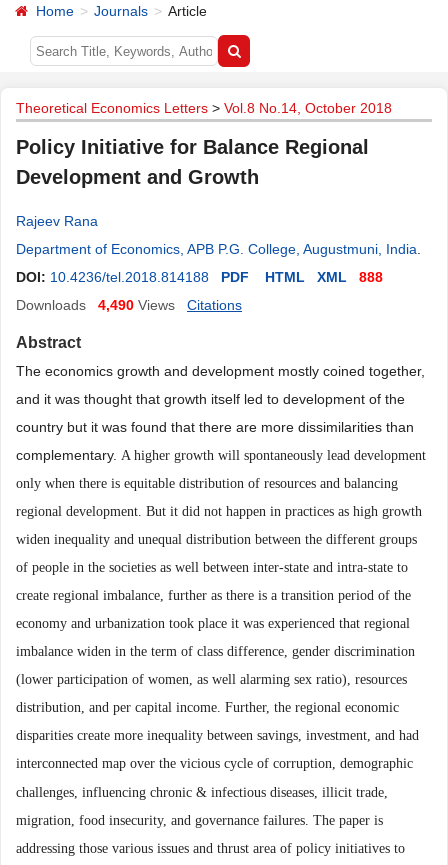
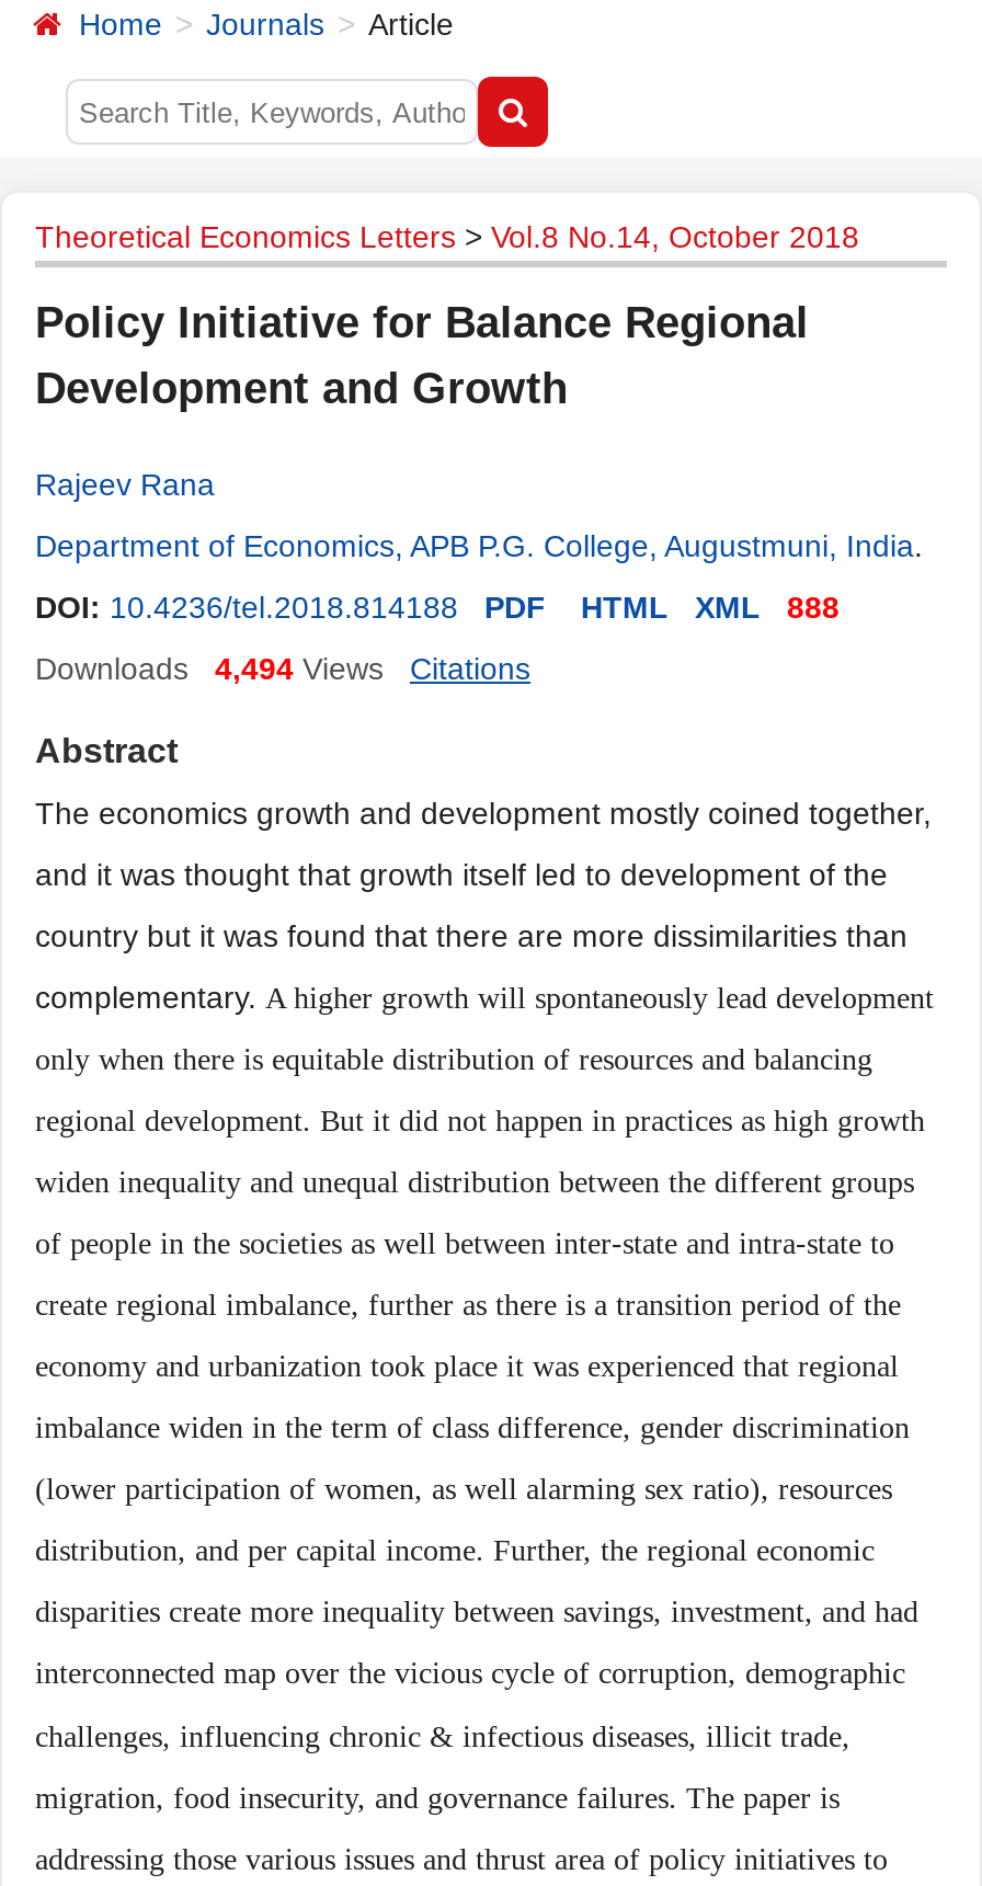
[16,297,175,313] Downloads 4,490 Views -> [35,651,384,686] Downloads 4,494 Views

